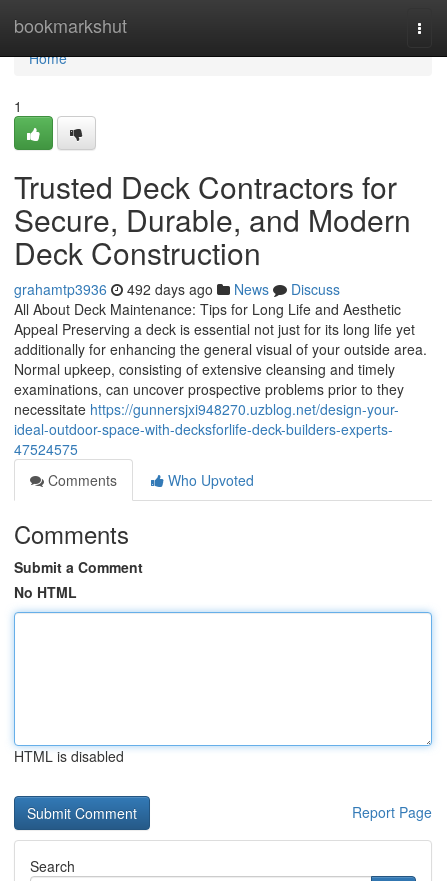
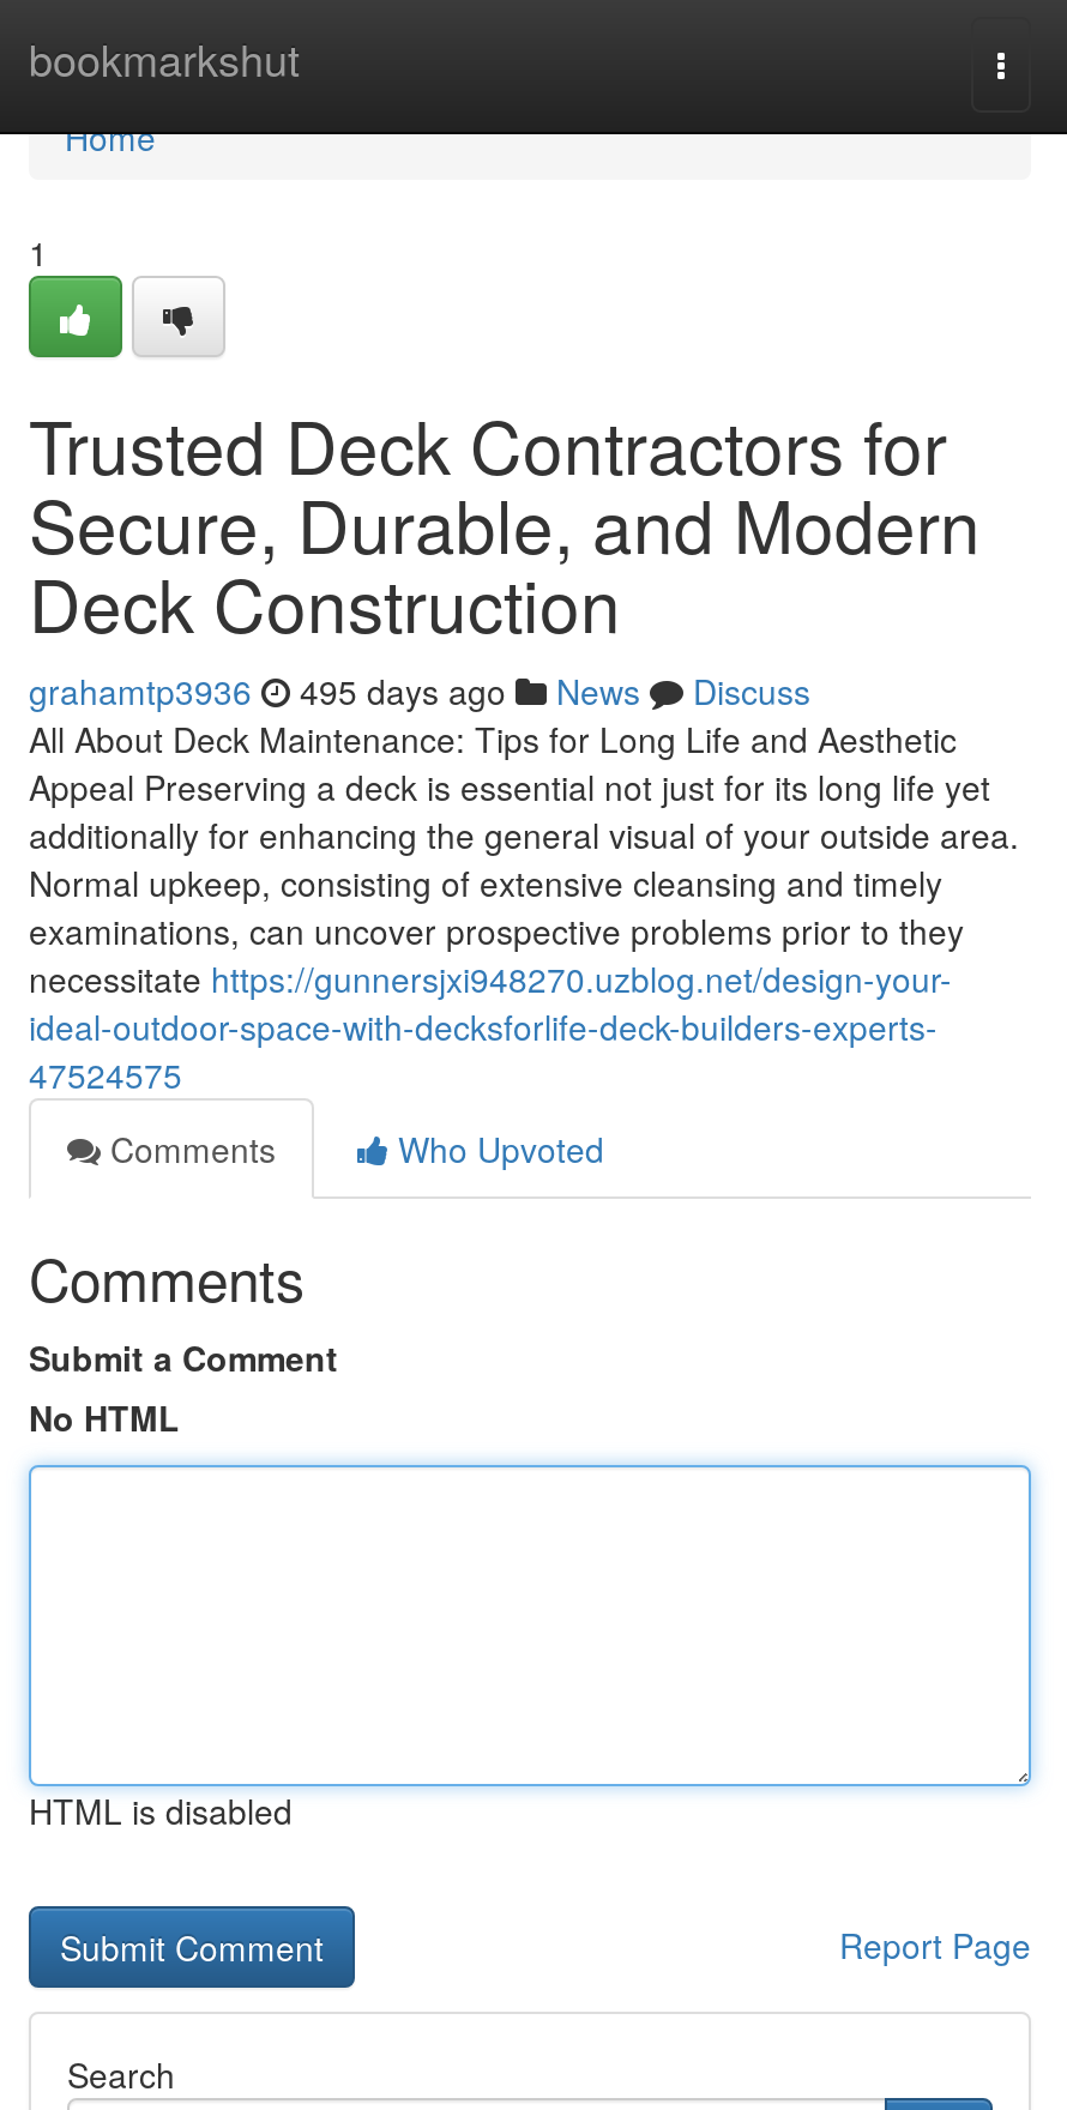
[14,279,340,299] grahamtp3936 492 days ago News Discuss -> [29,667,810,715] grahamtp3936 495 days ago News Discuss

